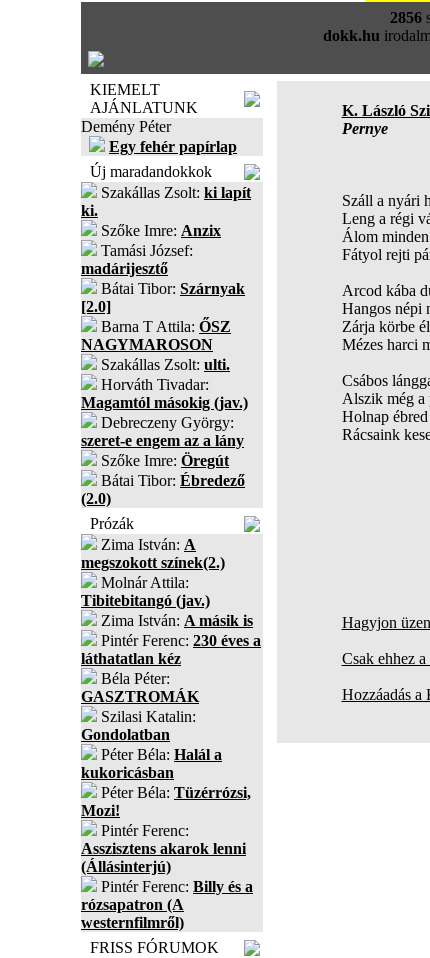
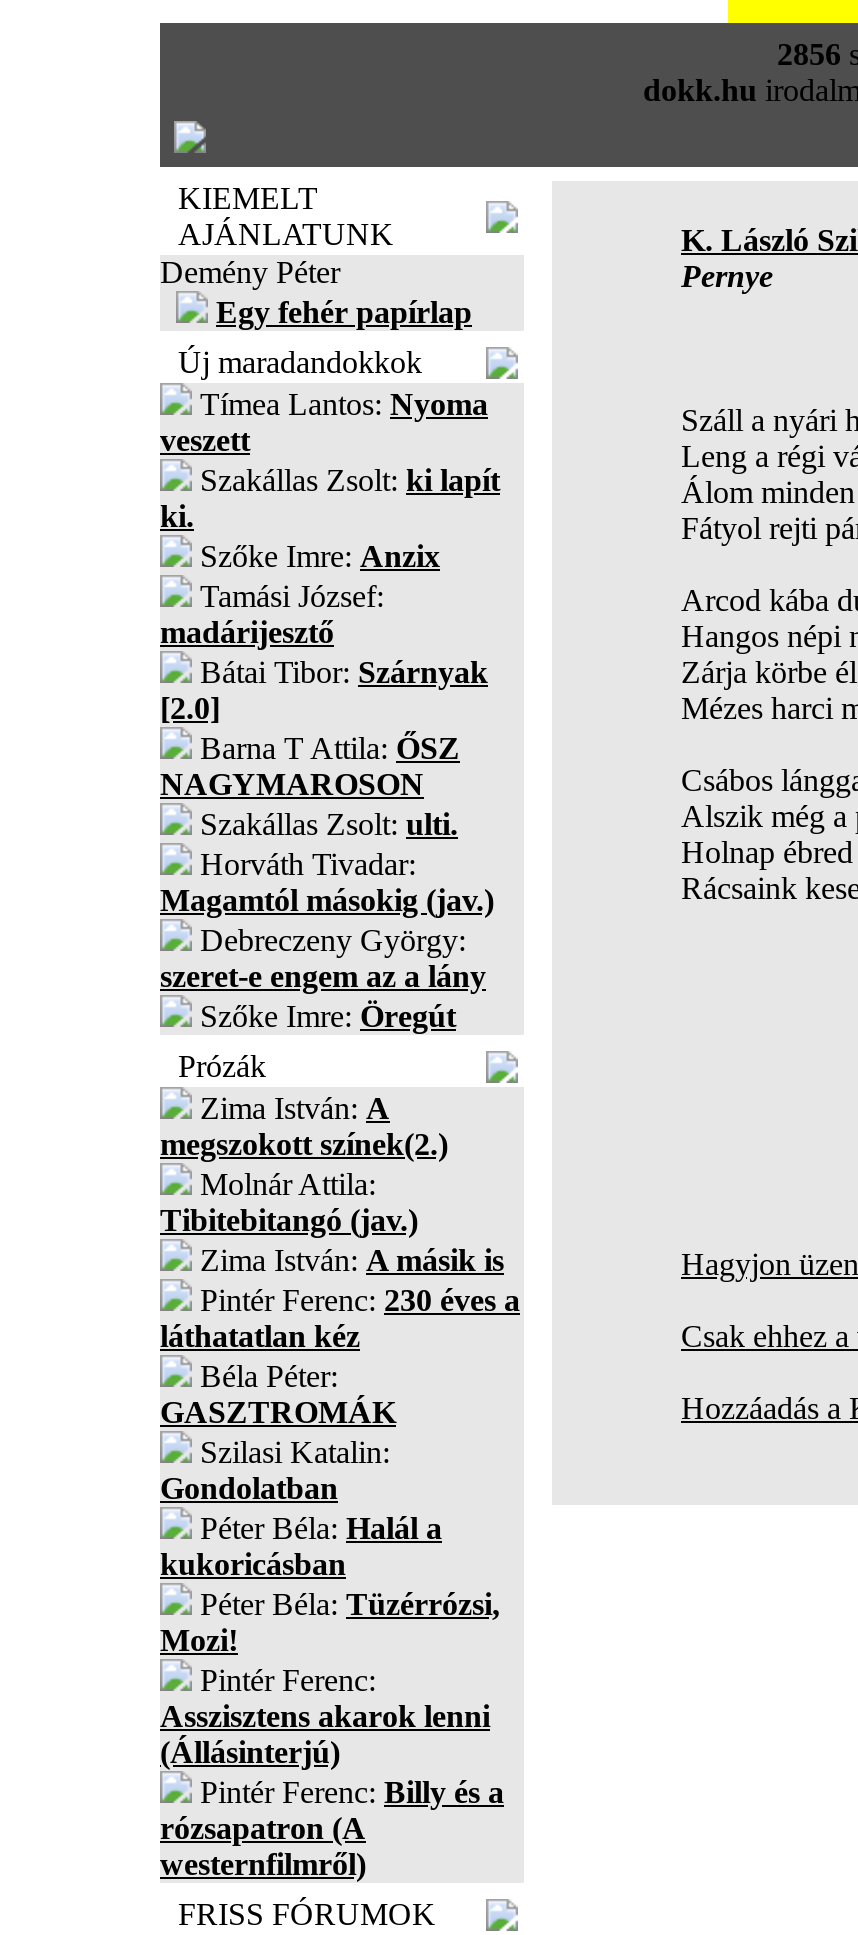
none -> [160,387,488,457] Tímea Lantos: Nyoma | veszett
moved [81,184,251,469] -> [160,463,500,1033]: Szakállas Zsolt: ki lapít | ki. | Szőke Imre: Anzix | ... | szeret-e engem az a lány | Szőke Imre: Öregút
[81,472,245,507] Bátai Tibor: Ébredező | (2.0) -> none

